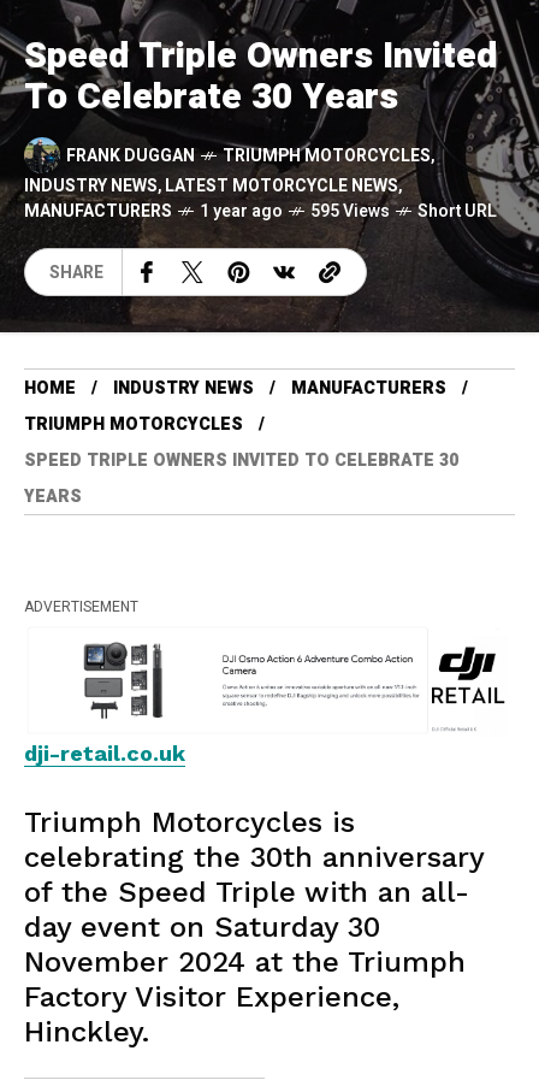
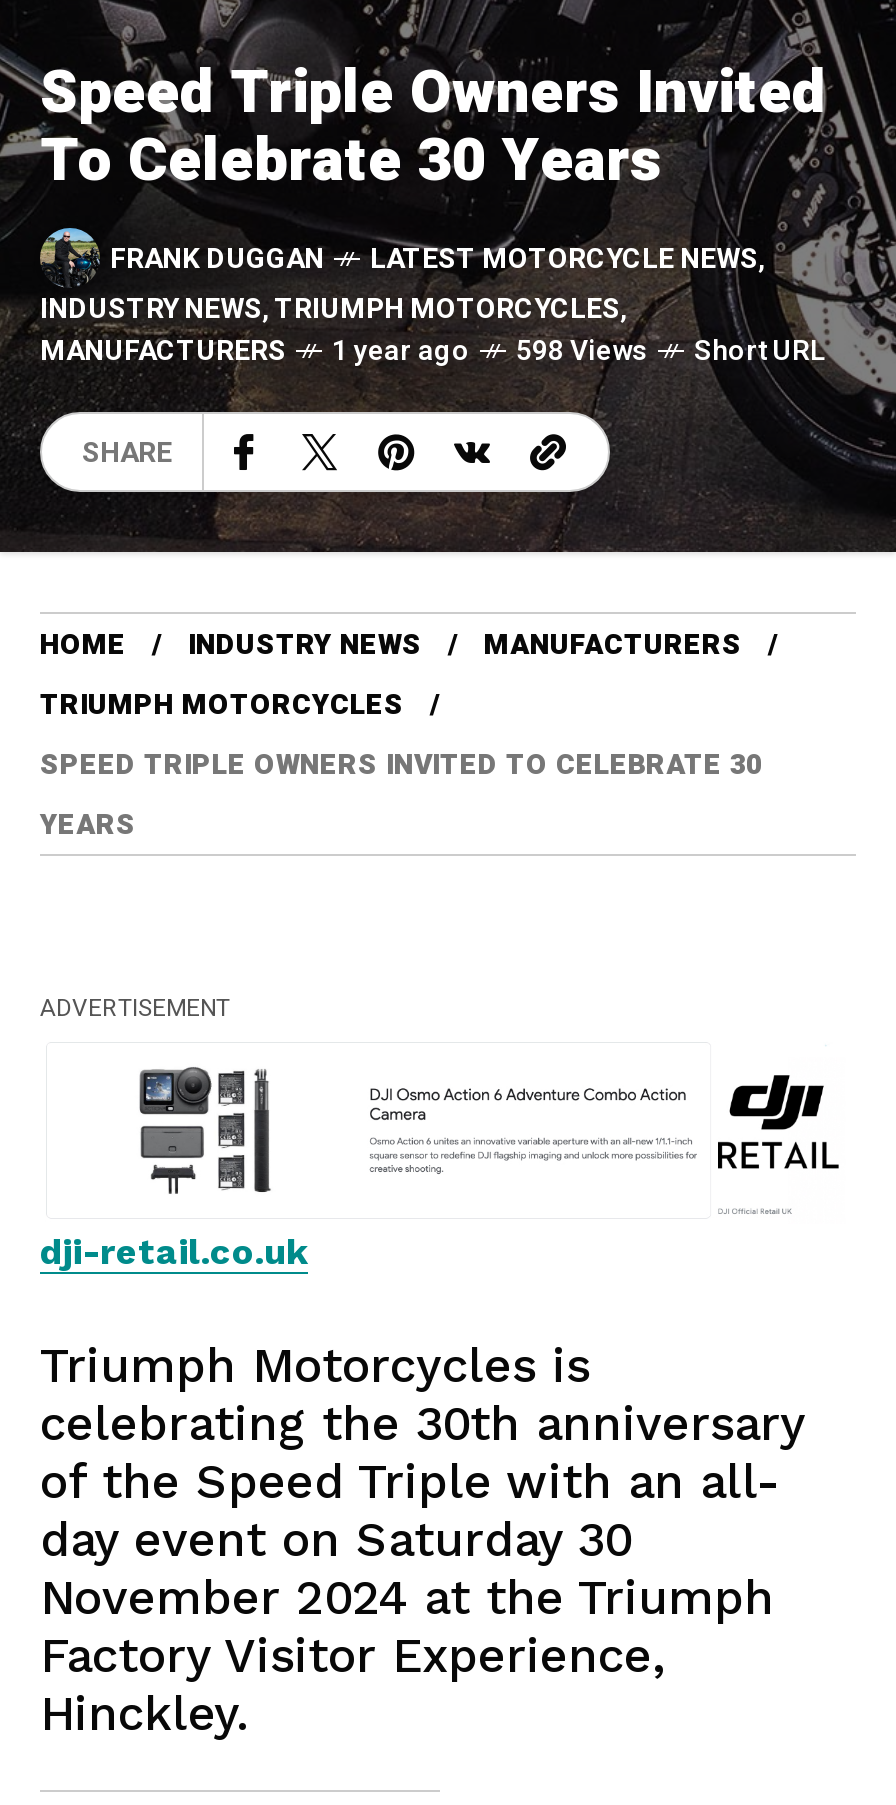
[24,143,438,199] TRIUMPH MOTORCYCLES, | INDUSTRY NEWS,LATEST MOTORCYCLE NEWS, -> [40,237,770,330] LATEST MOTORCYCLE NEWS, | INDUSTRY NEWS,TRIUMPH MOTORCYCLES,
[24,199,497,224] MANUFACTURERS 1 year ago 595 Views Short URL -> [40,330,826,372] MANUFACTURERS 1 year ago 598 Views Short URL

